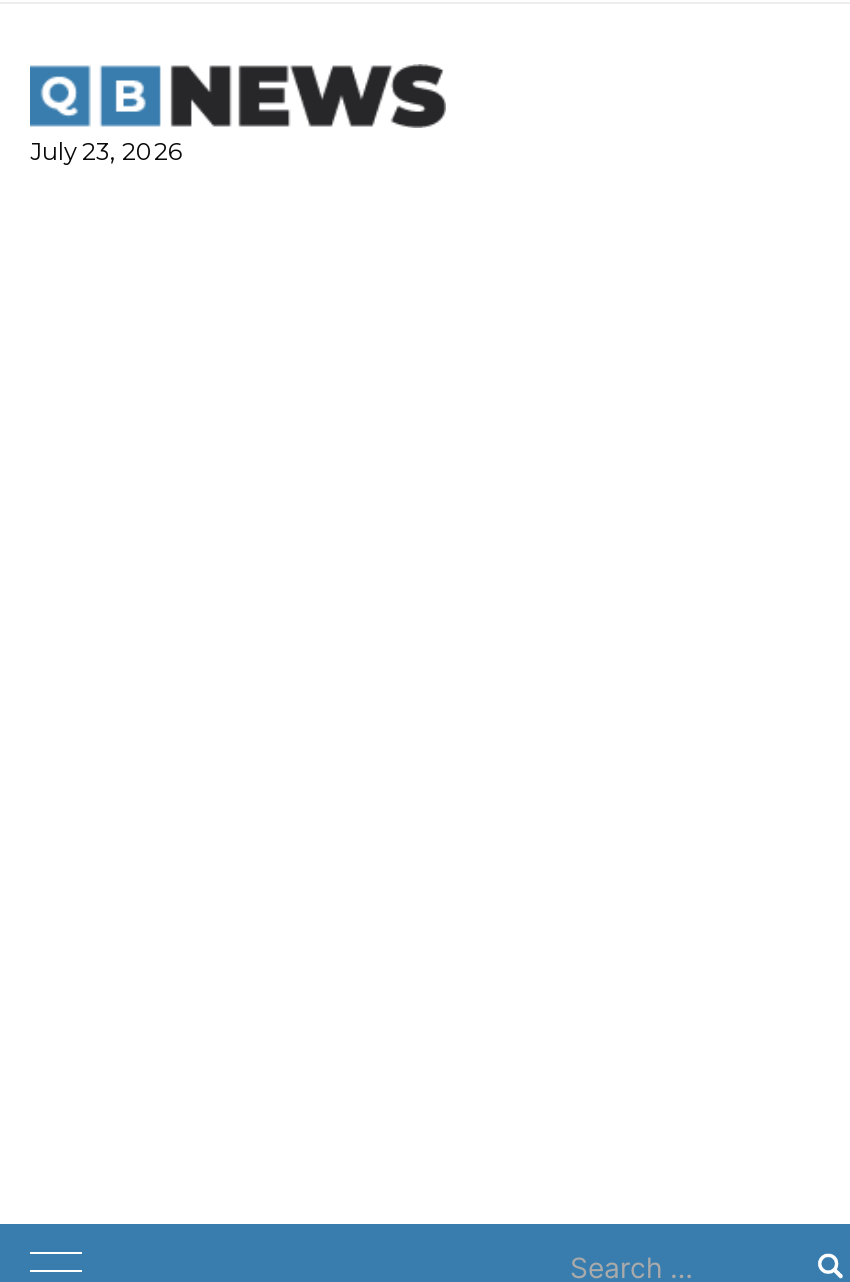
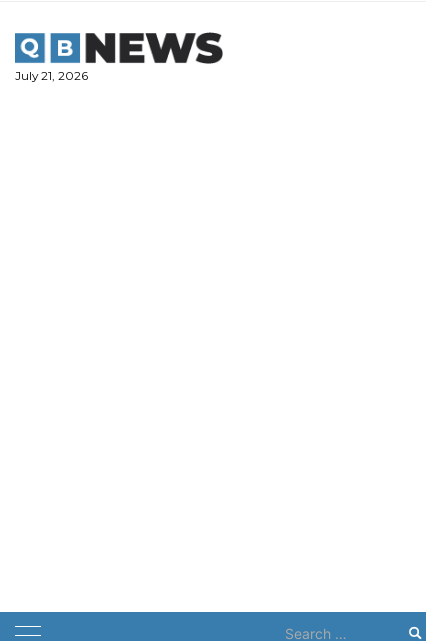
[30,136,182,166] July 23, 2026 -> [15,68,88,83] July 21, 2026

